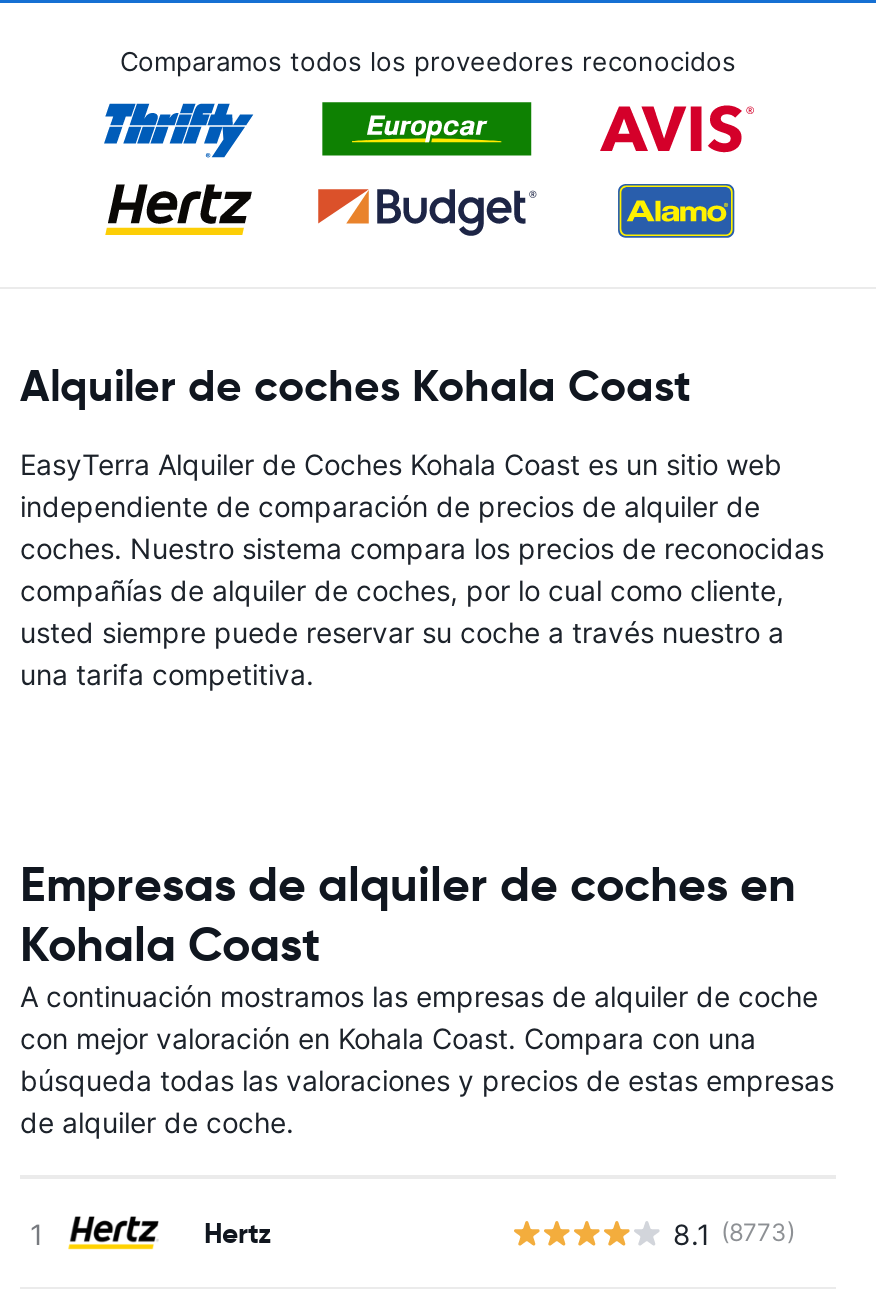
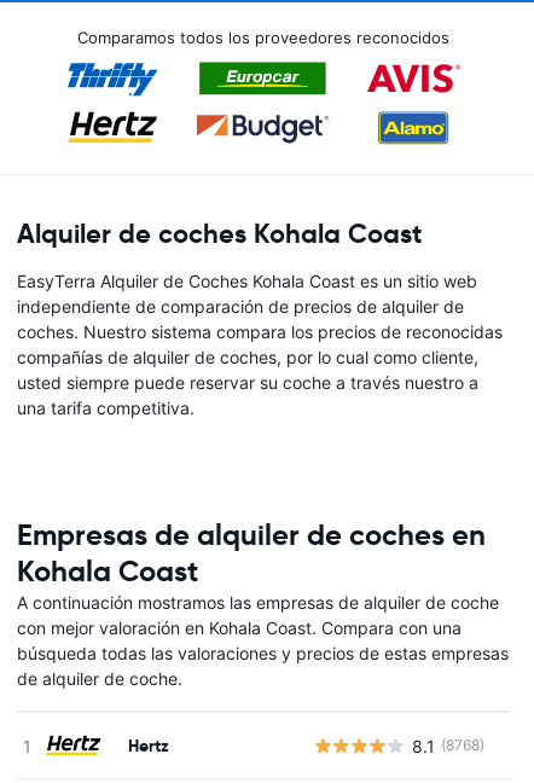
[673,1216,795,1250] 8.1 (8773) -> [411,735,484,756] 8.1 (8768)

